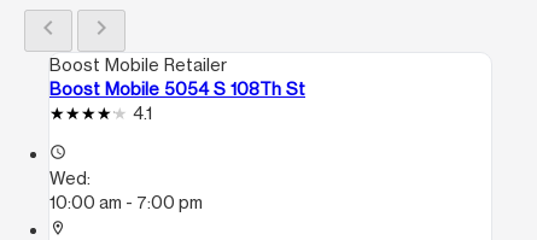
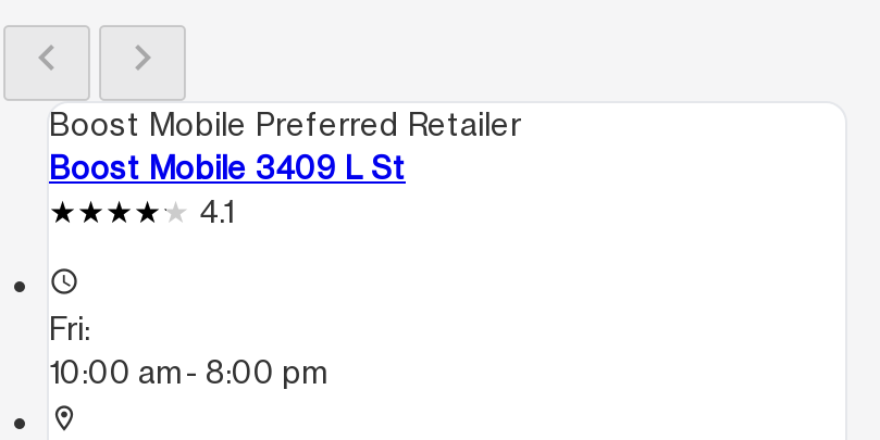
[49,55,305,99] Boost Mobile Retailer | Boost Mobile 5054 S 108Th St -> [49,106,521,186] Boost Mobile Preferred Retailer | Boost Mobile 3409 L St
[49,168,203,213] Wed: | 10:00 am - 7:00 pm -> [49,310,325,390] Fri: | 10:00 am - 8:00 pm

